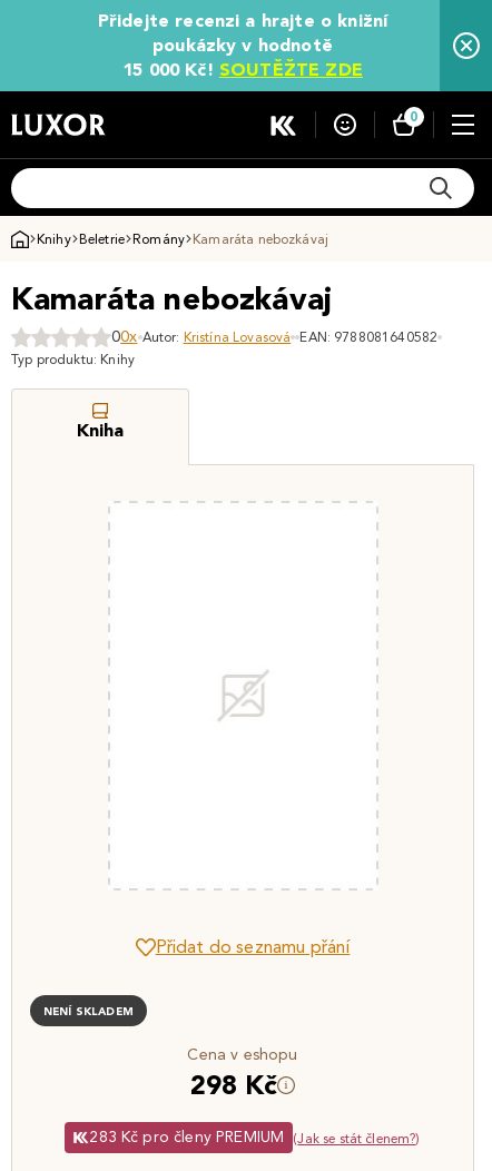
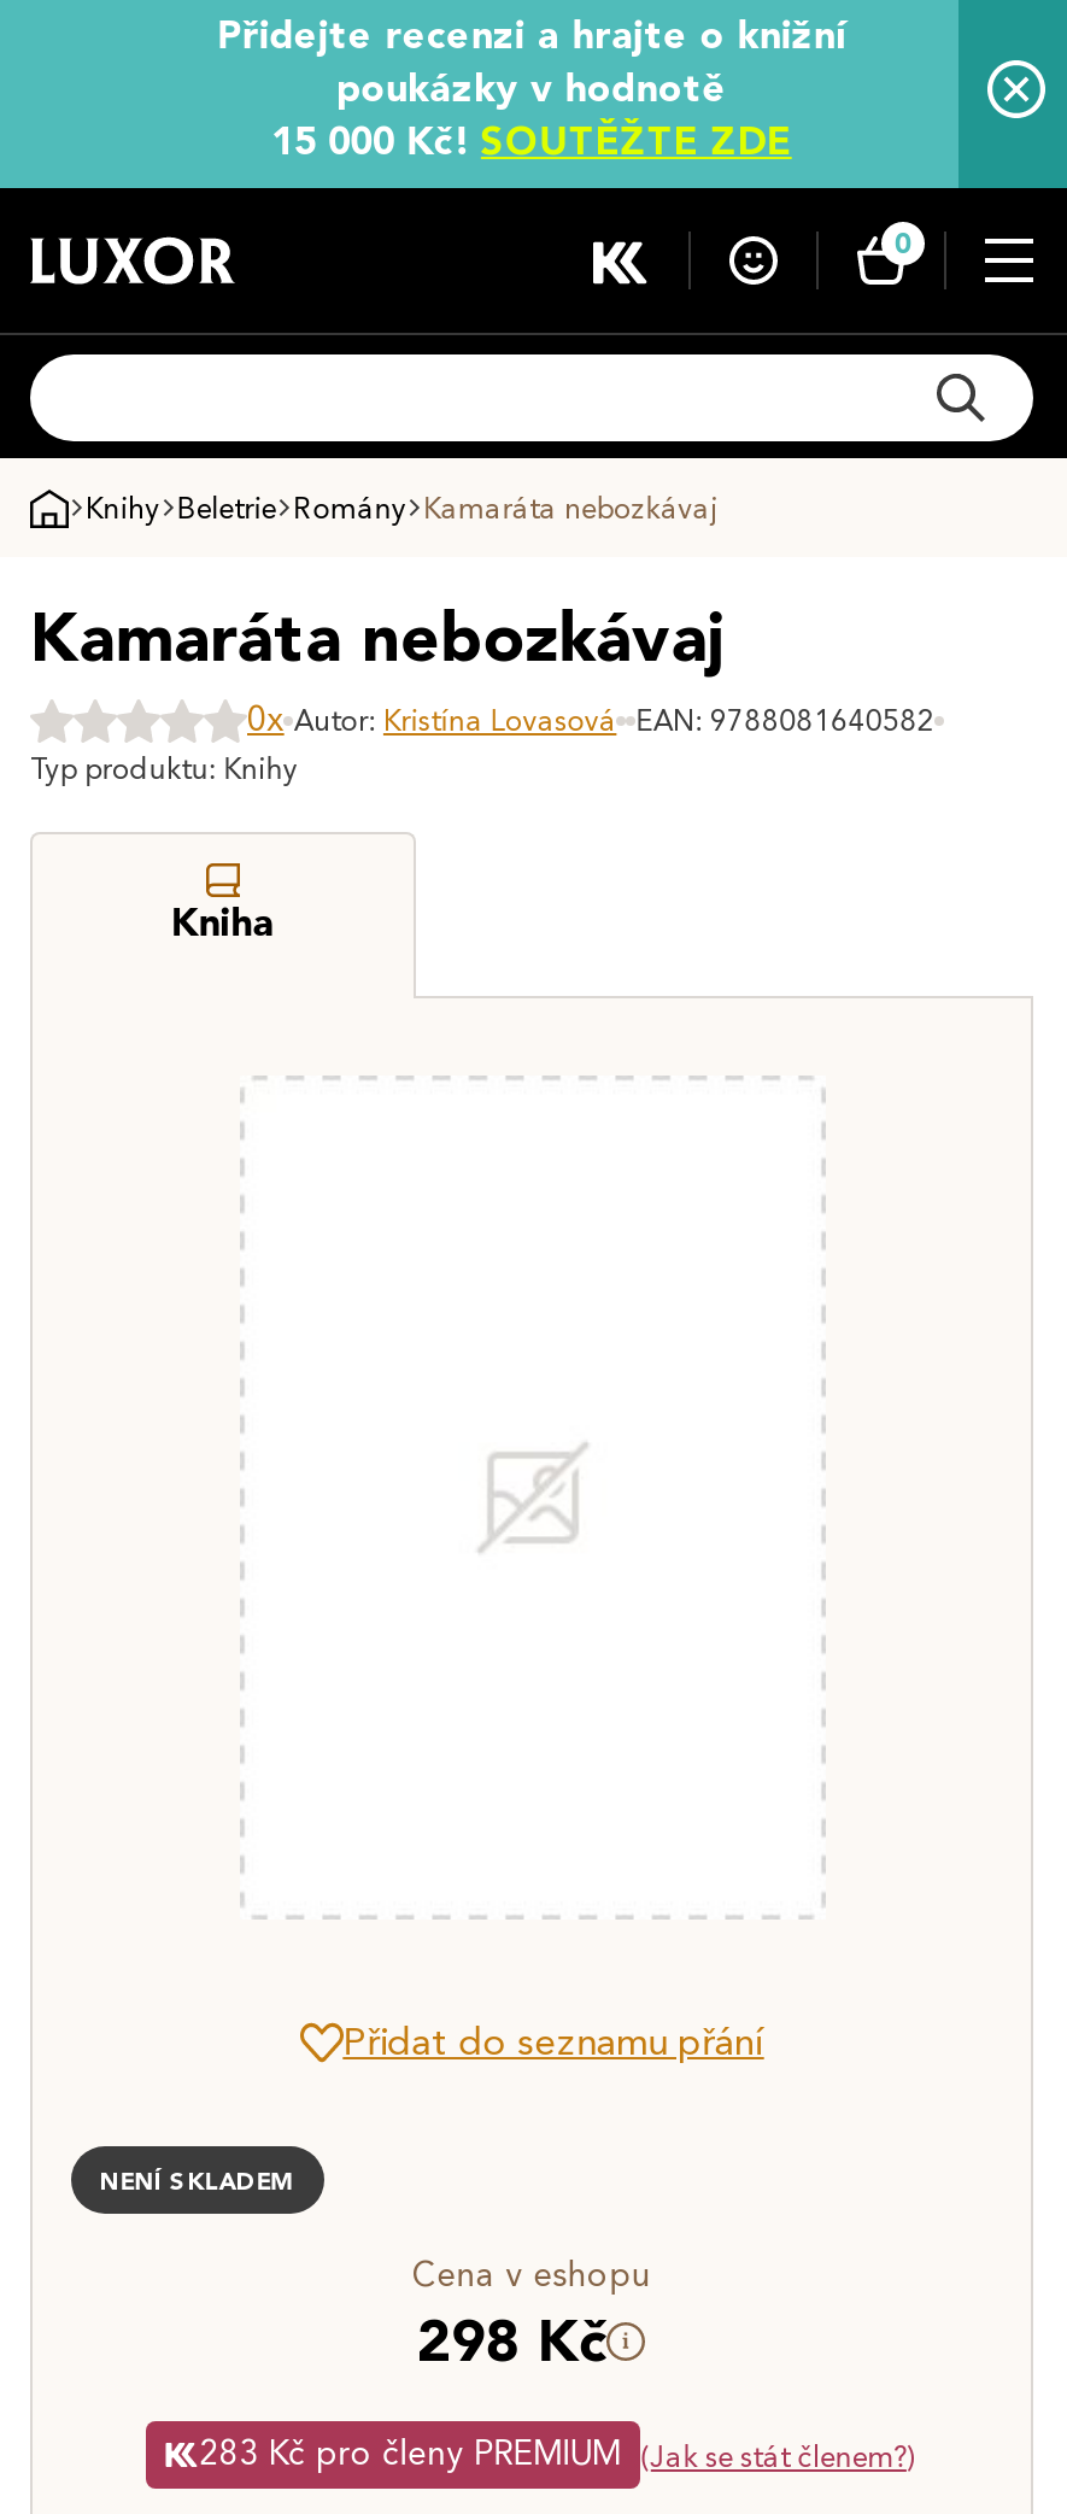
[111,327,438,346] 00x Autor: Kristína Lovasová EAN: 9788081640582 -> [247,699,935,740] 0x Autor: Kristína Lovasová EAN: 9788081640582

